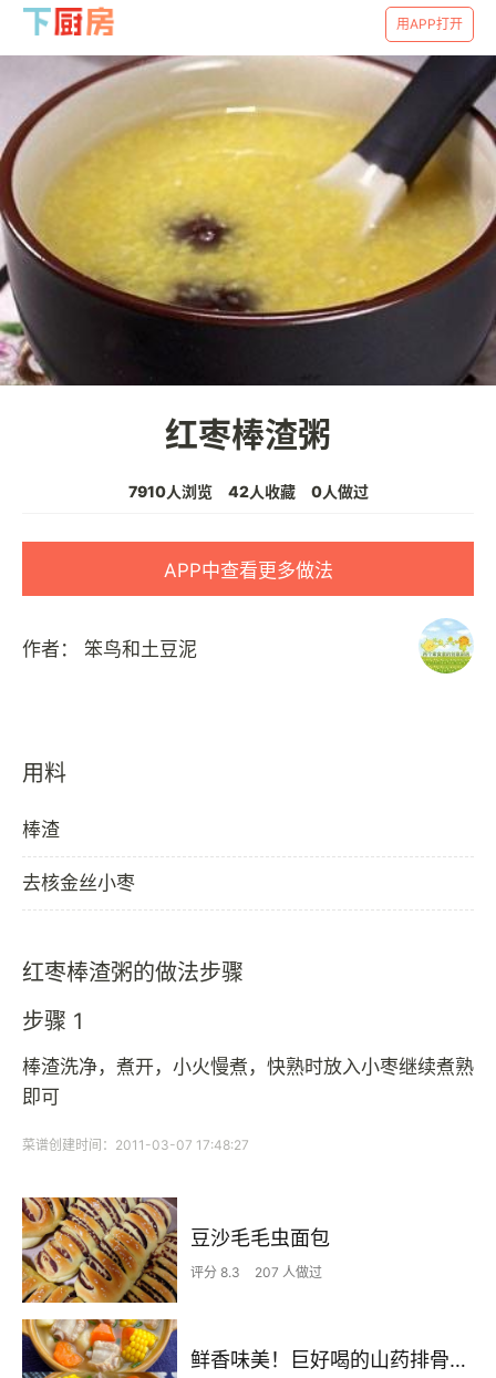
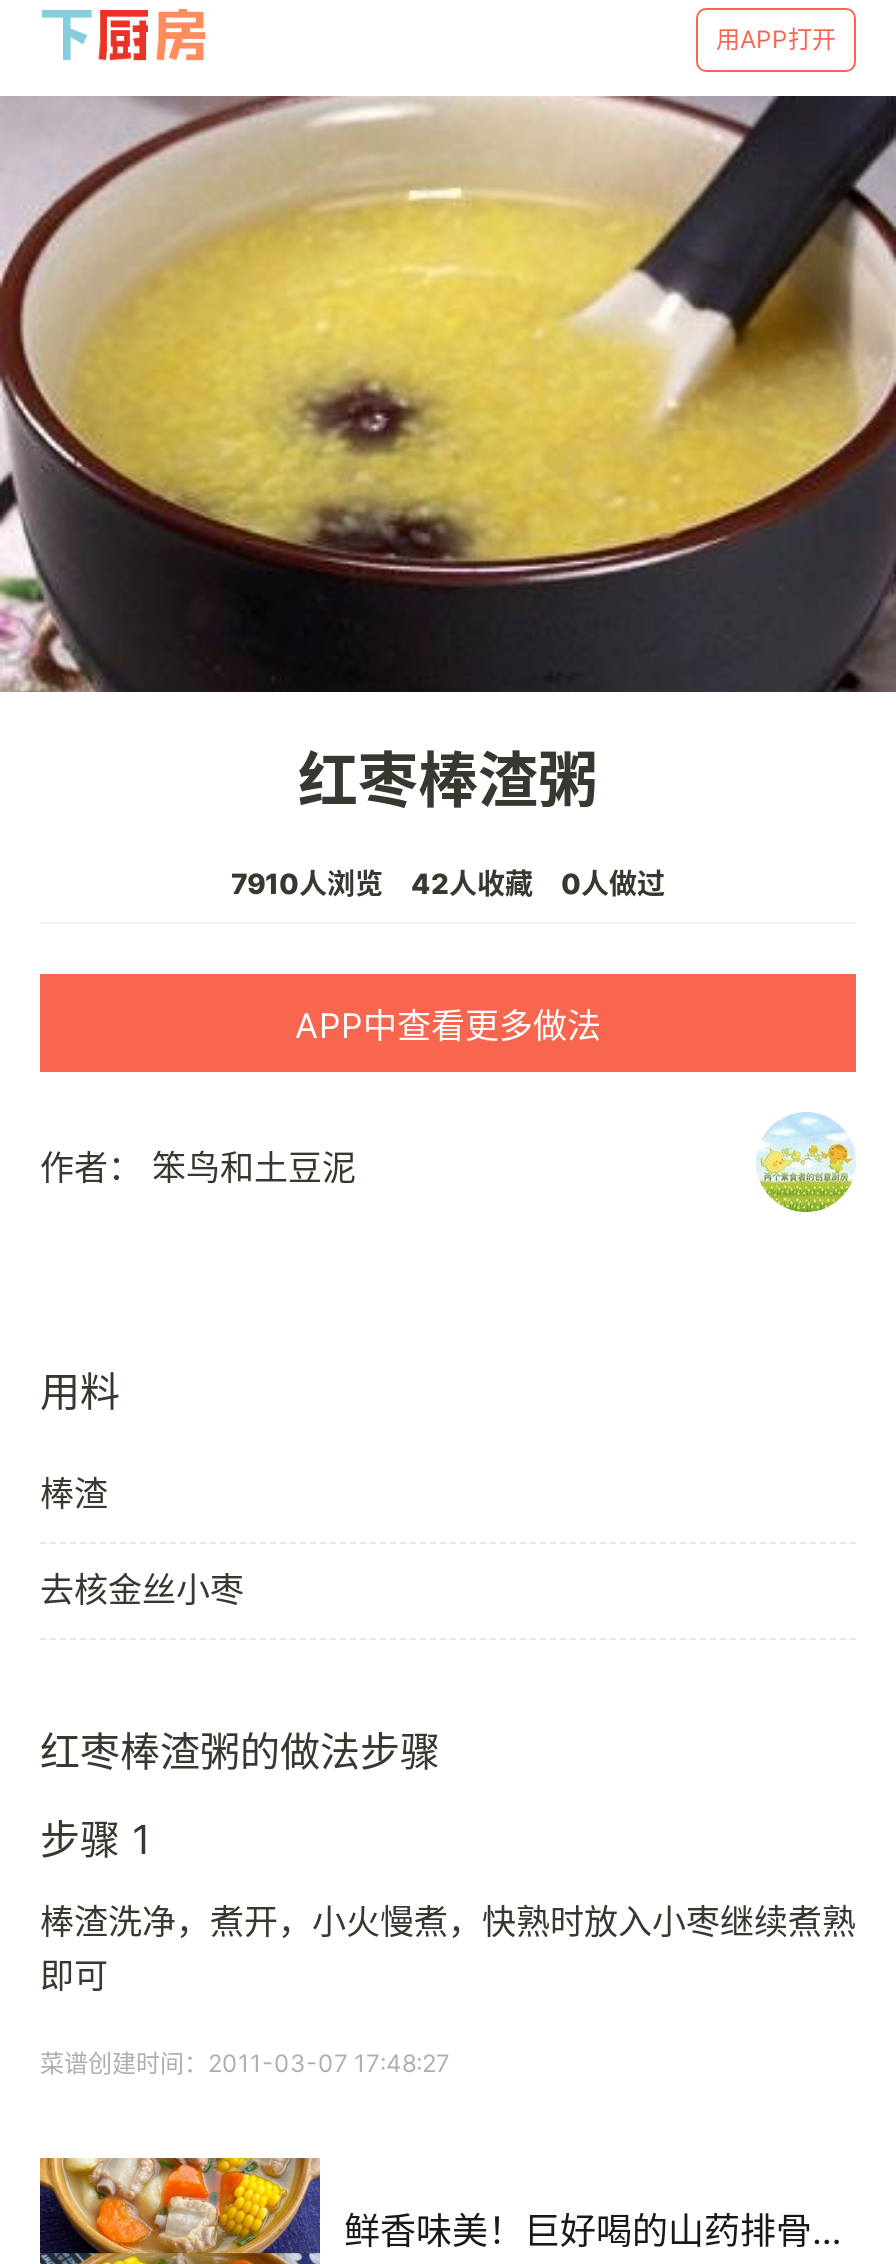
[21,1196,330,1304] [image] | 豆沙毛毛虫面包 | 评分 8.3 | 207 人做过 -> none

